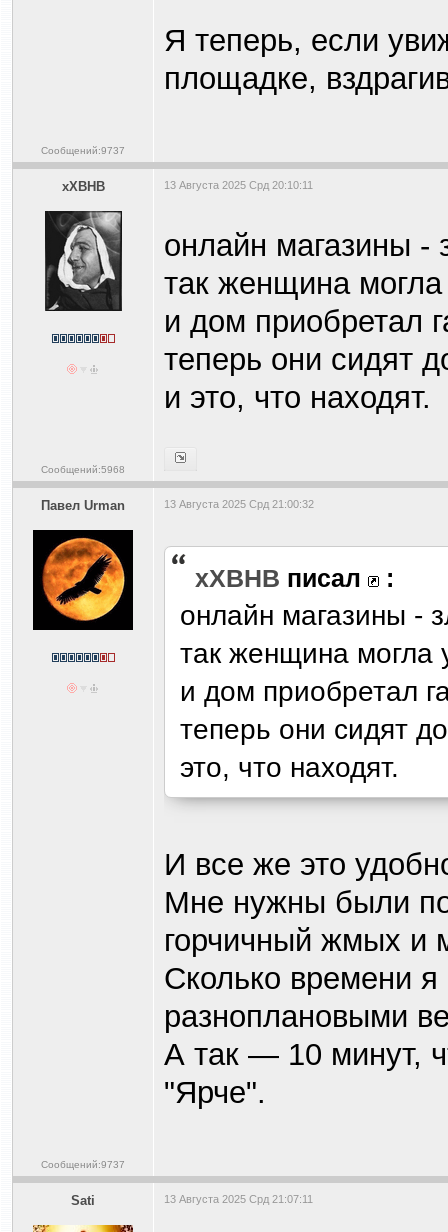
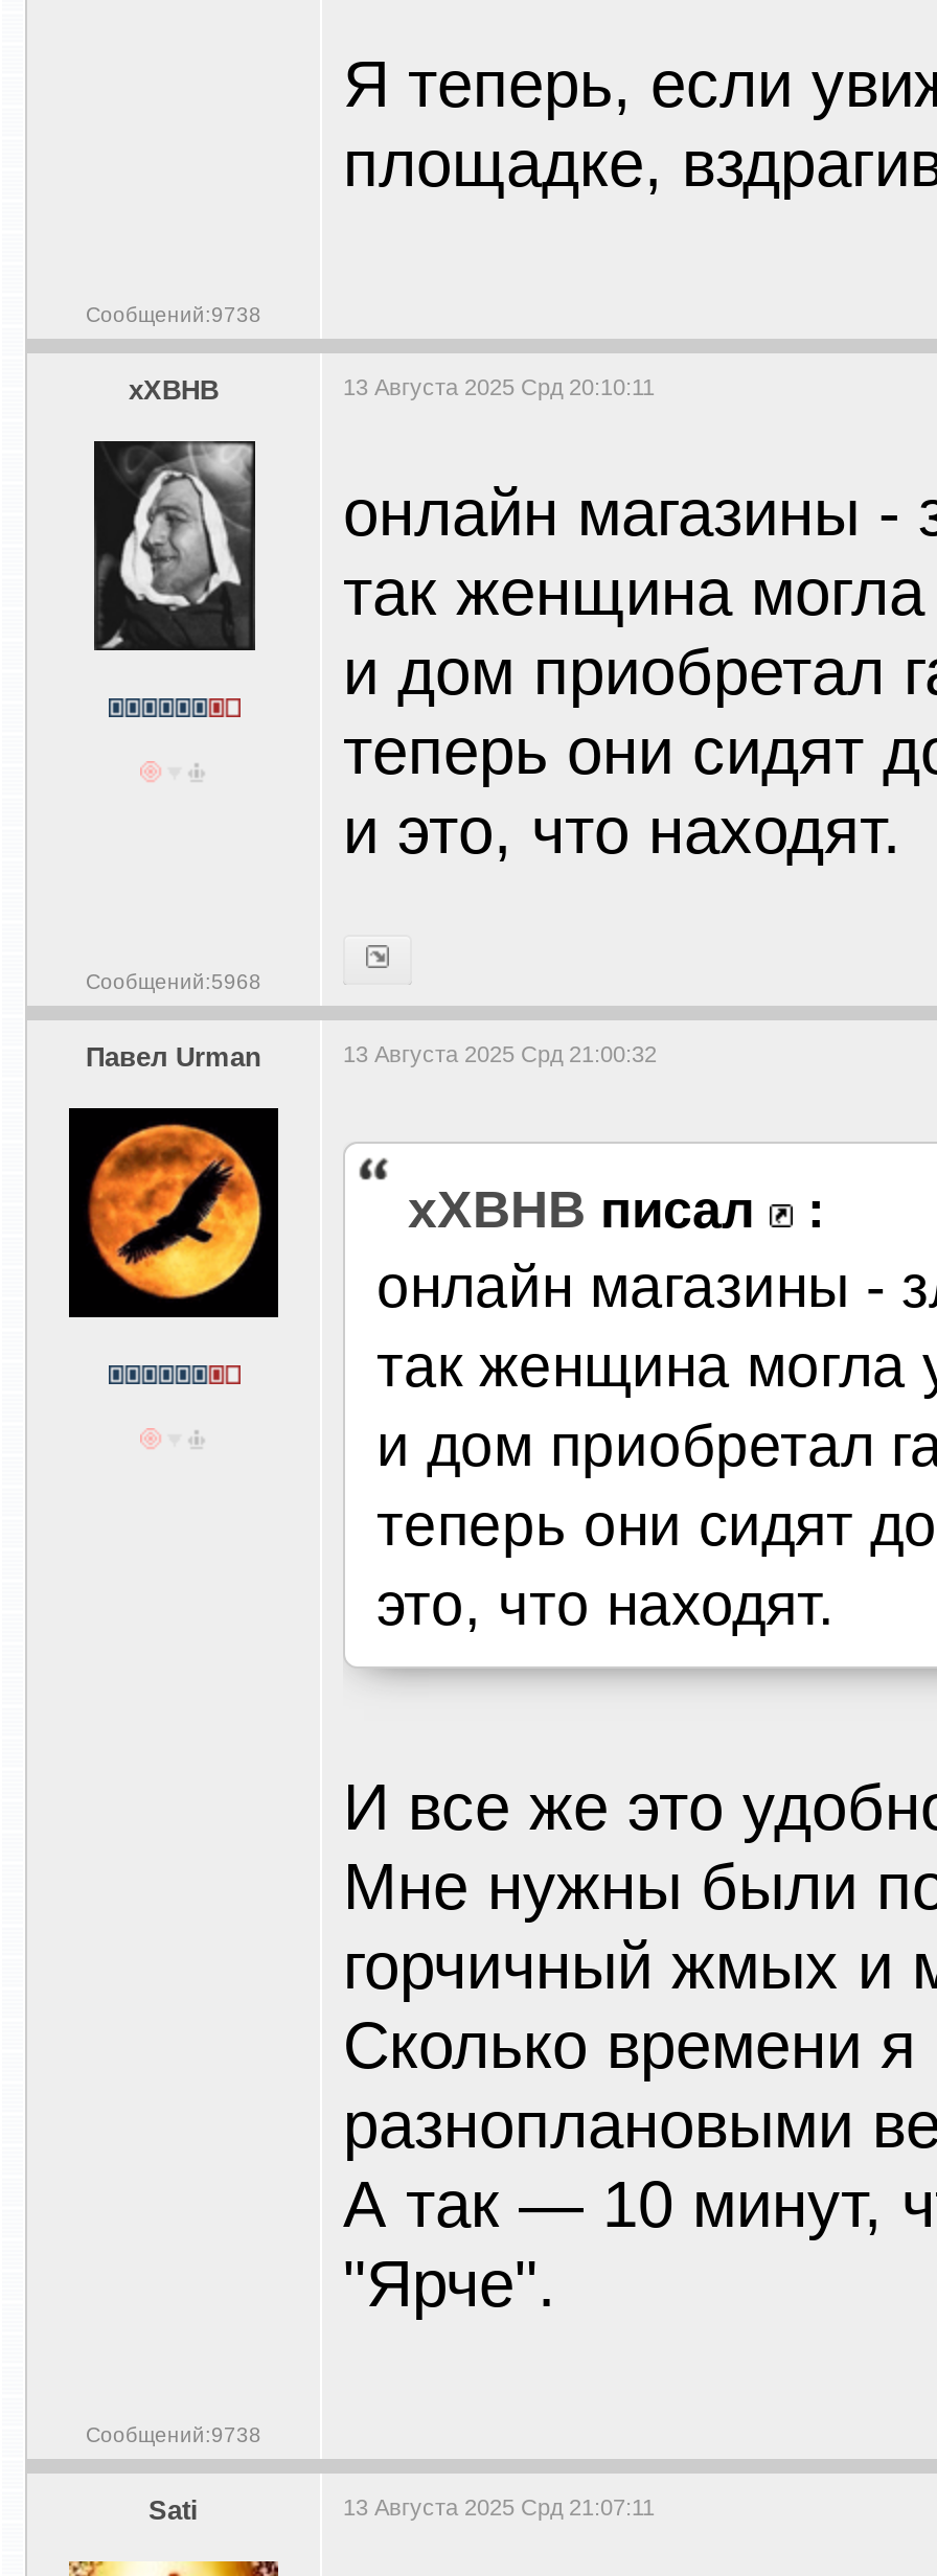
[41,145,125,156] Сообщений:9737 -> [86,303,261,326] Сообщений:9738
[41,1159,125,1170] Сообщений:9737 -> [86,2423,261,2446] Сообщений:9738

